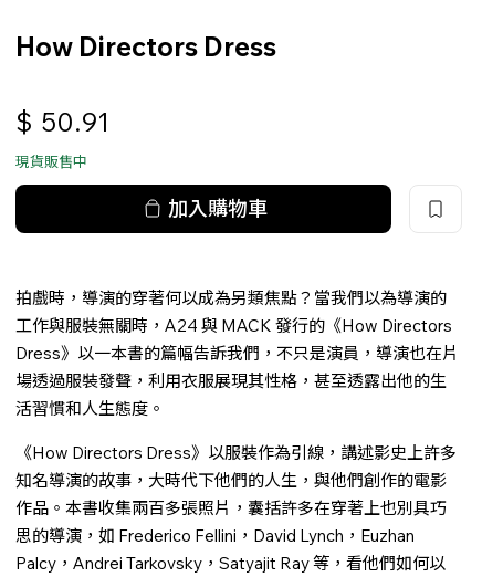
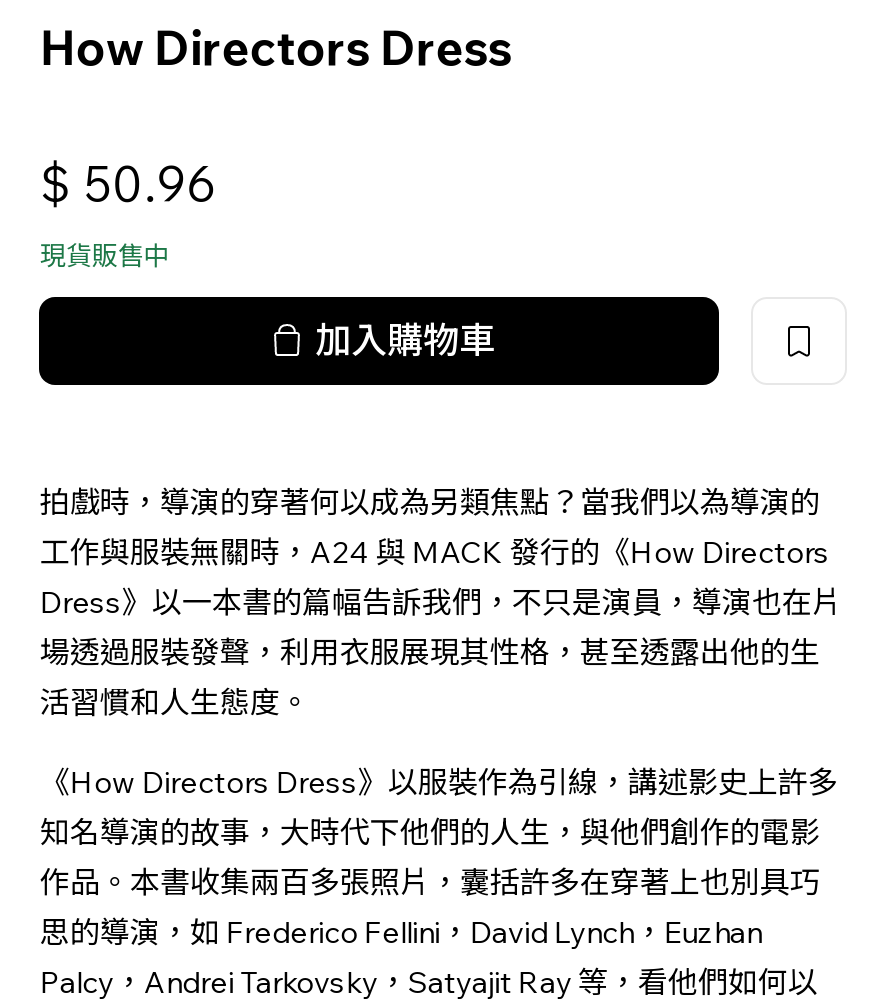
[16,104,109,138] $ 50.91 -> [40,152,214,212] $ 50.96

